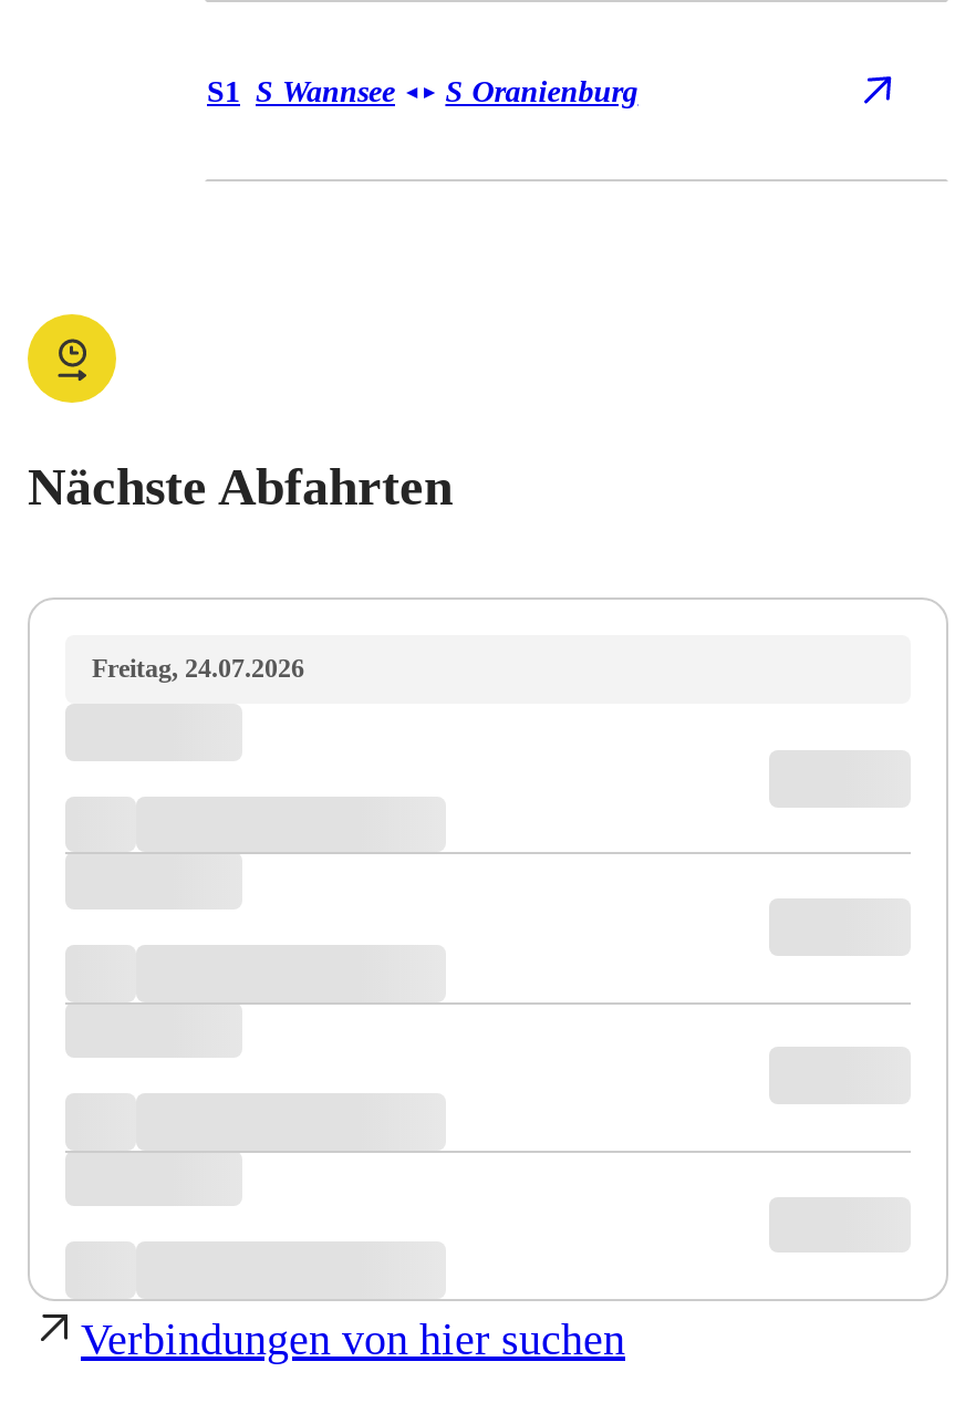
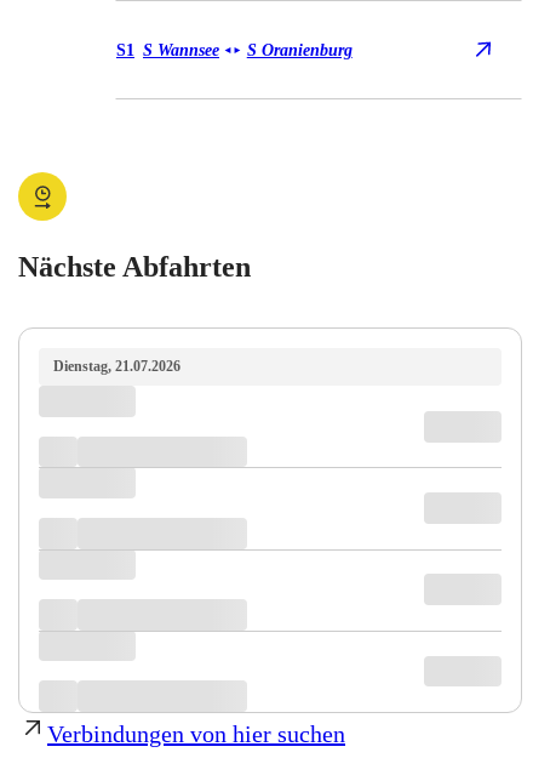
[92,653,304,684] Freitag, 24.07.2026 -> [53,358,180,375] Dienstag, 21.07.2026

